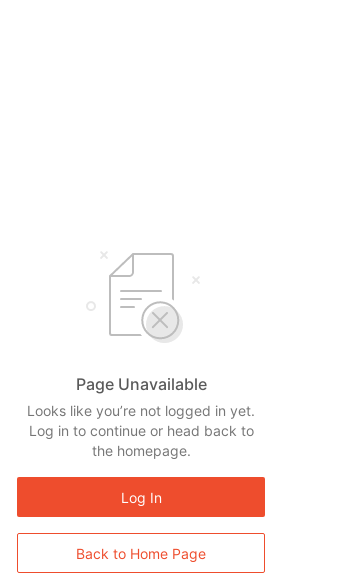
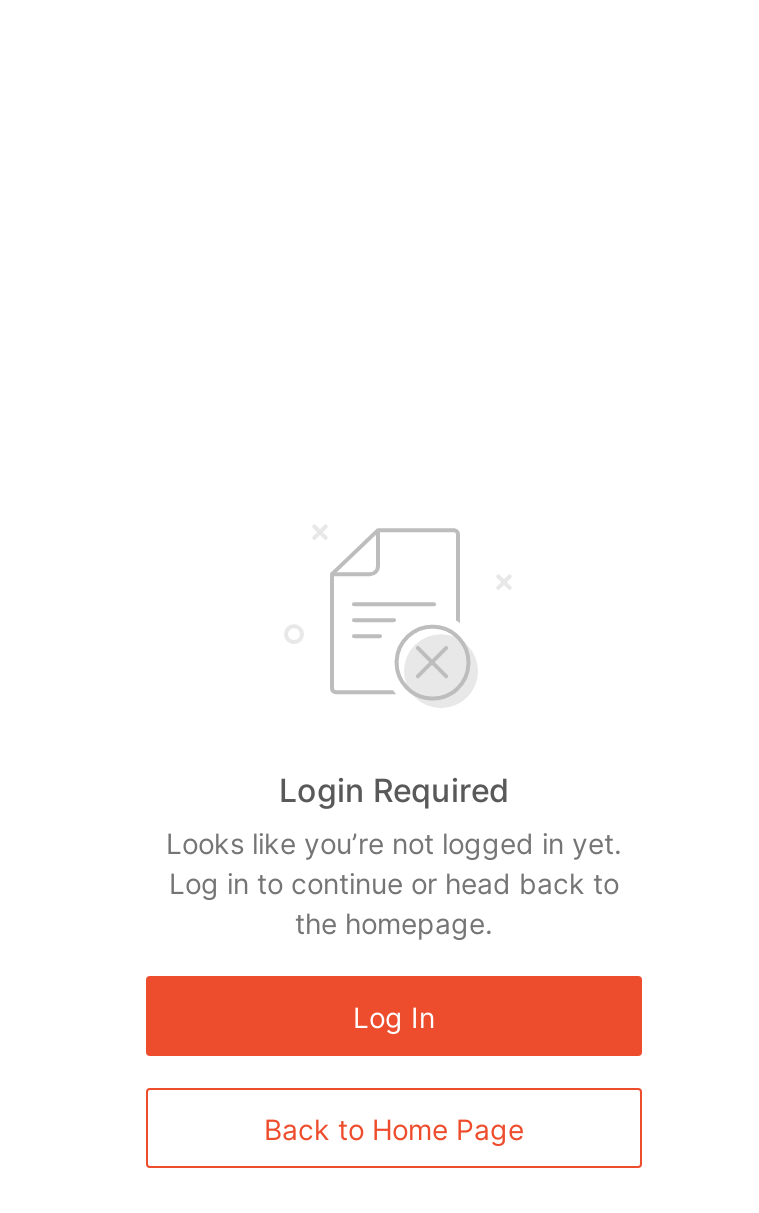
[75,374,206,394] Page Unavailable -> [279,770,509,810] Login Required

